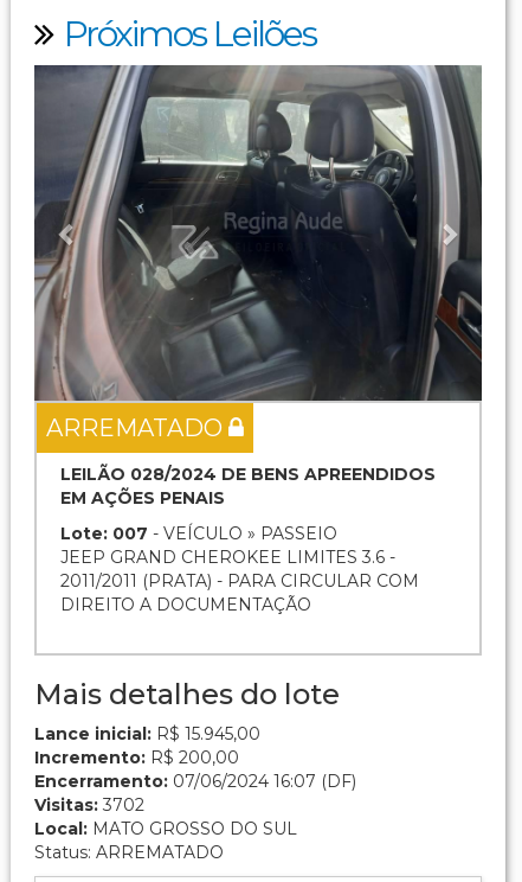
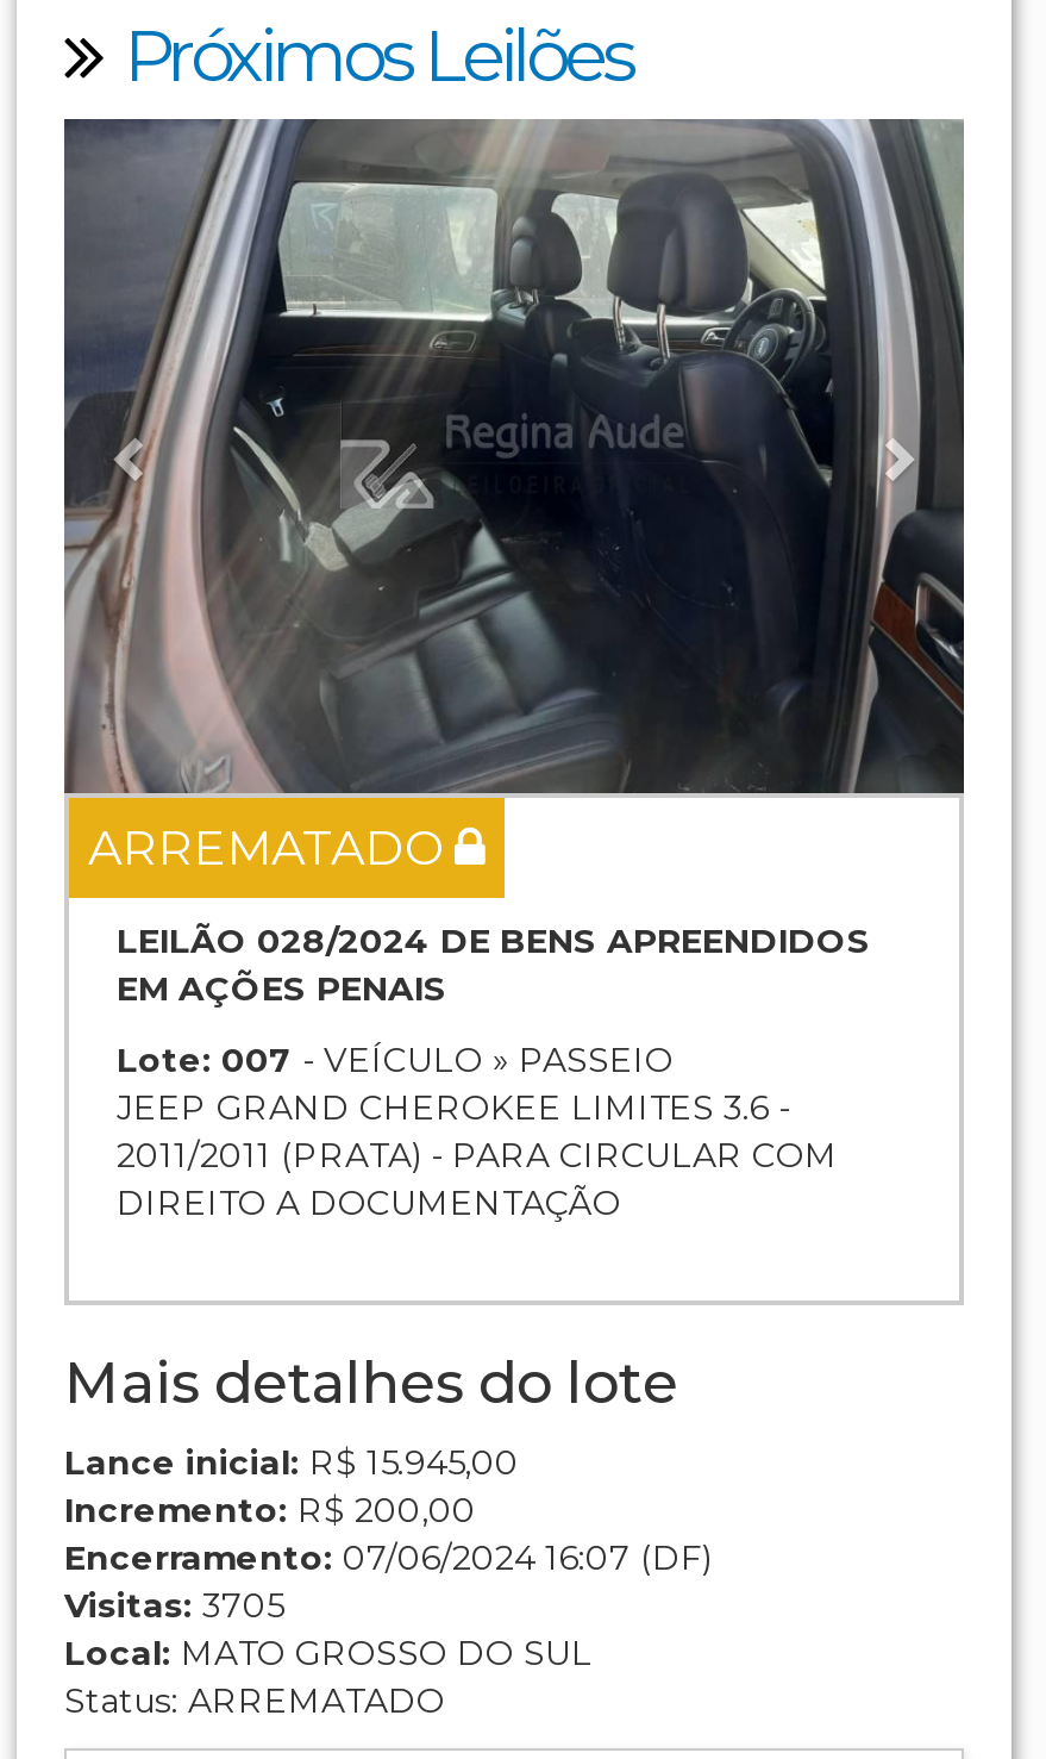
[34,795,144,816] Visitas: 3702 -> [64,1585,283,1628] Visitas: 3705

